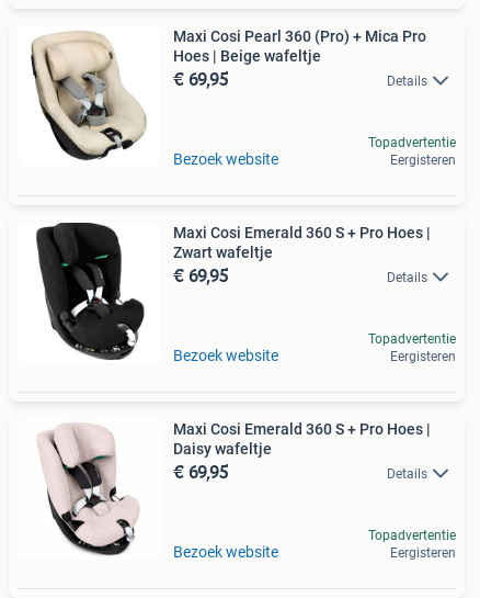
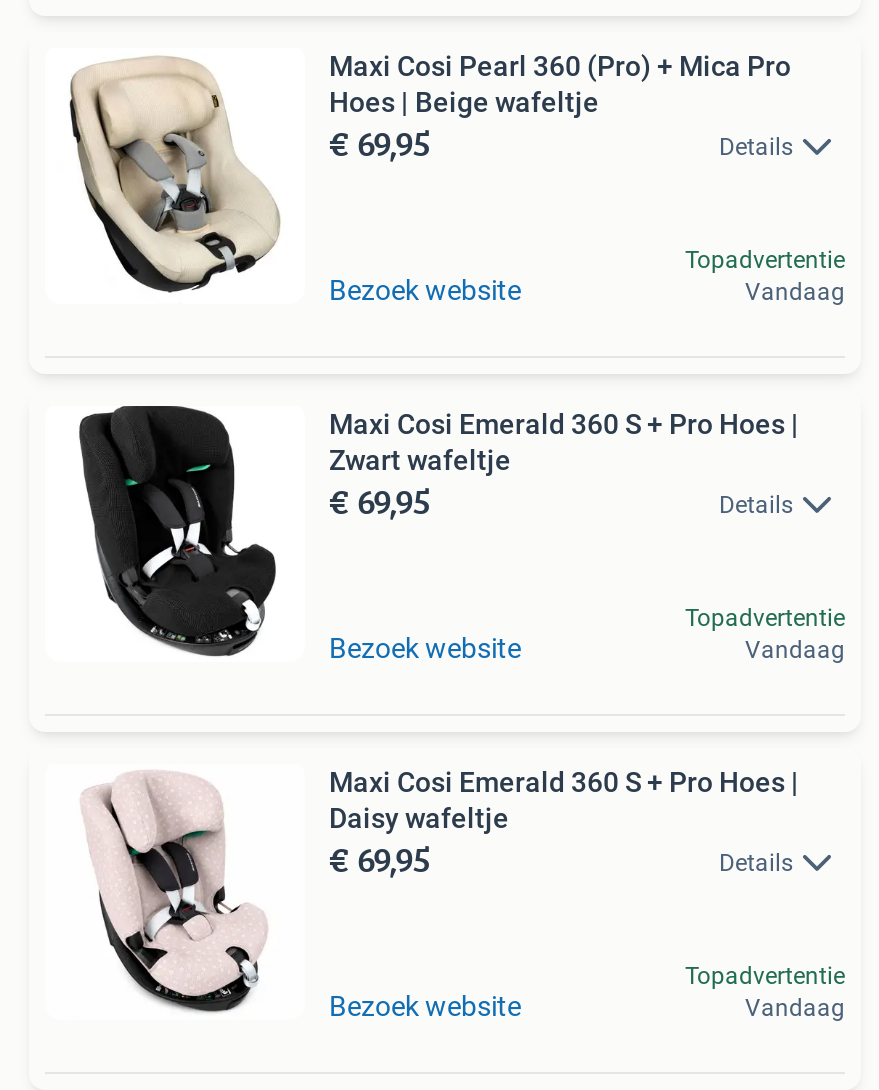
[390,152,456,168] Eergisteren -> [745,278,845,306] Vandaag
[390,349,456,364] Eergisteren -> [745,636,845,664] Vandaag
[390,545,456,560] Eergisteren -> [745,994,845,1022] Vandaag

